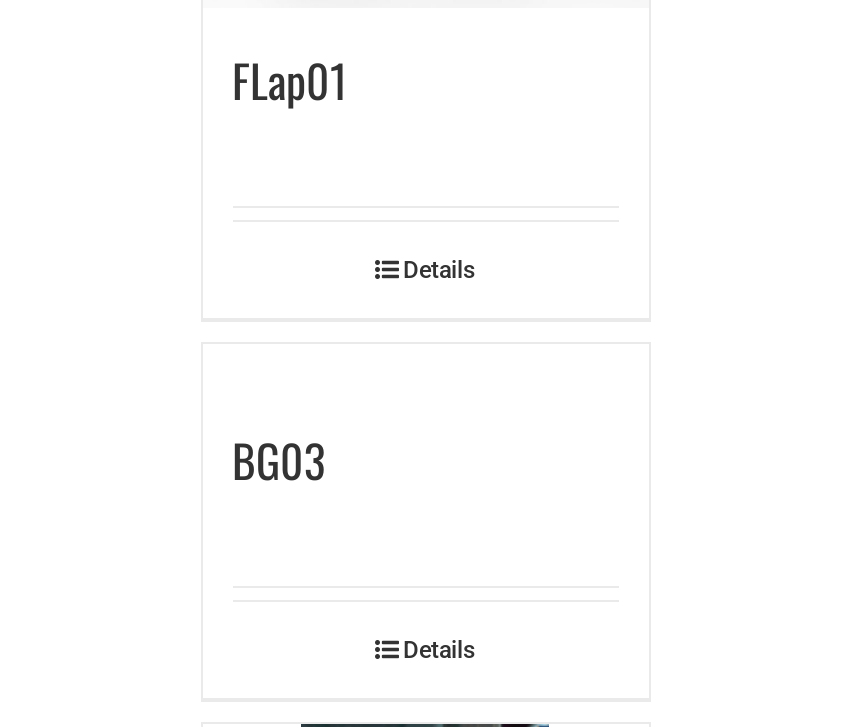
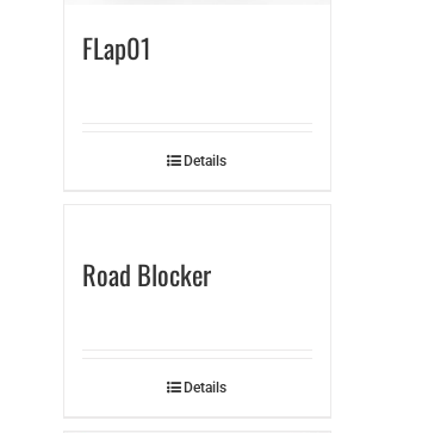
[232,426,326,494] BG03 -> [82,254,210,294] Road Blocker

